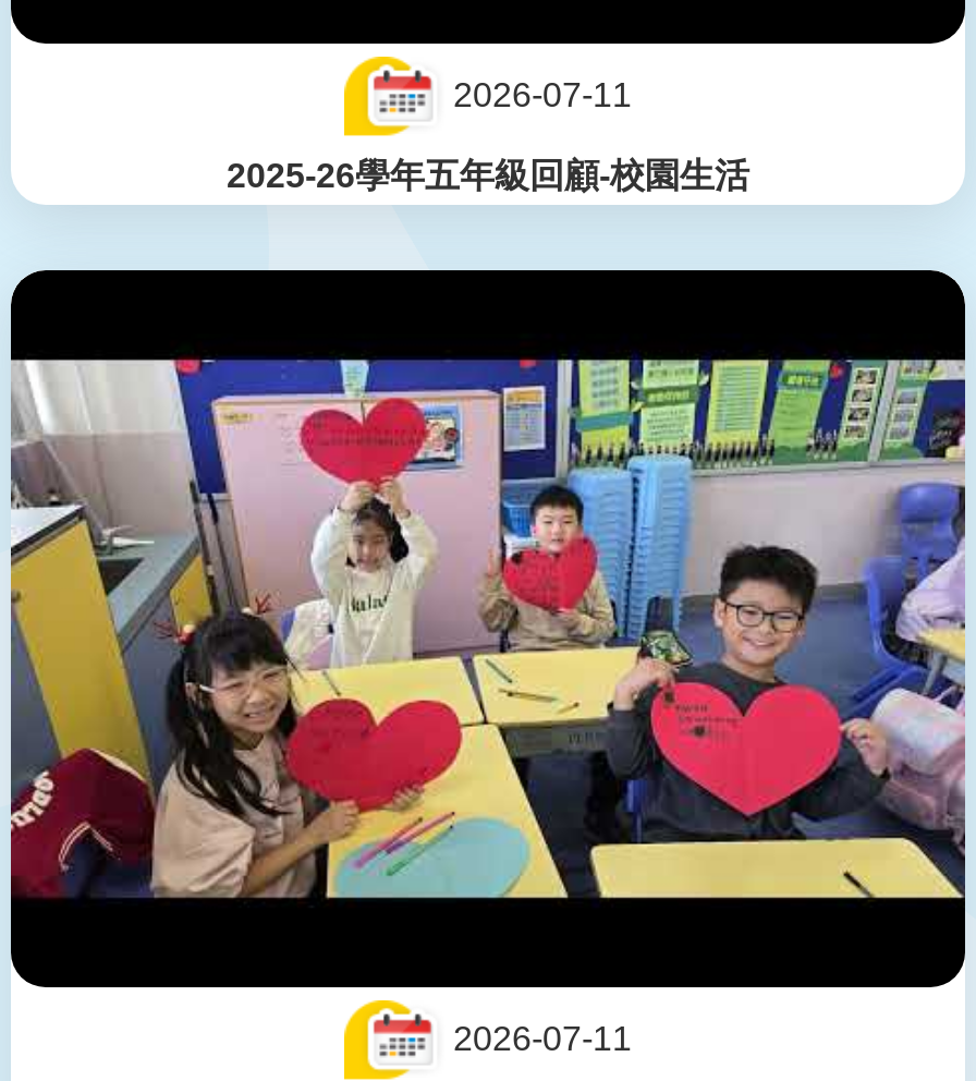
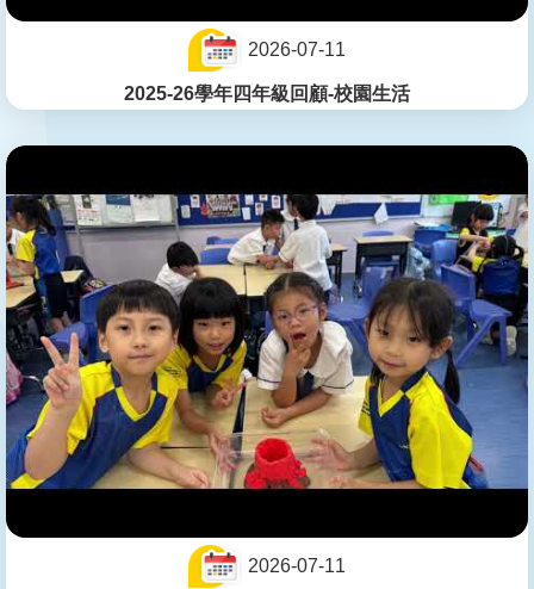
[227,157,749,194] 2025-26學年五年級回顧-校園生活 -> [124,83,410,104] 2025-26學年四年級回顧-校園生活
[9,357,967,900] [image] -> [5,192,529,490] [image]

